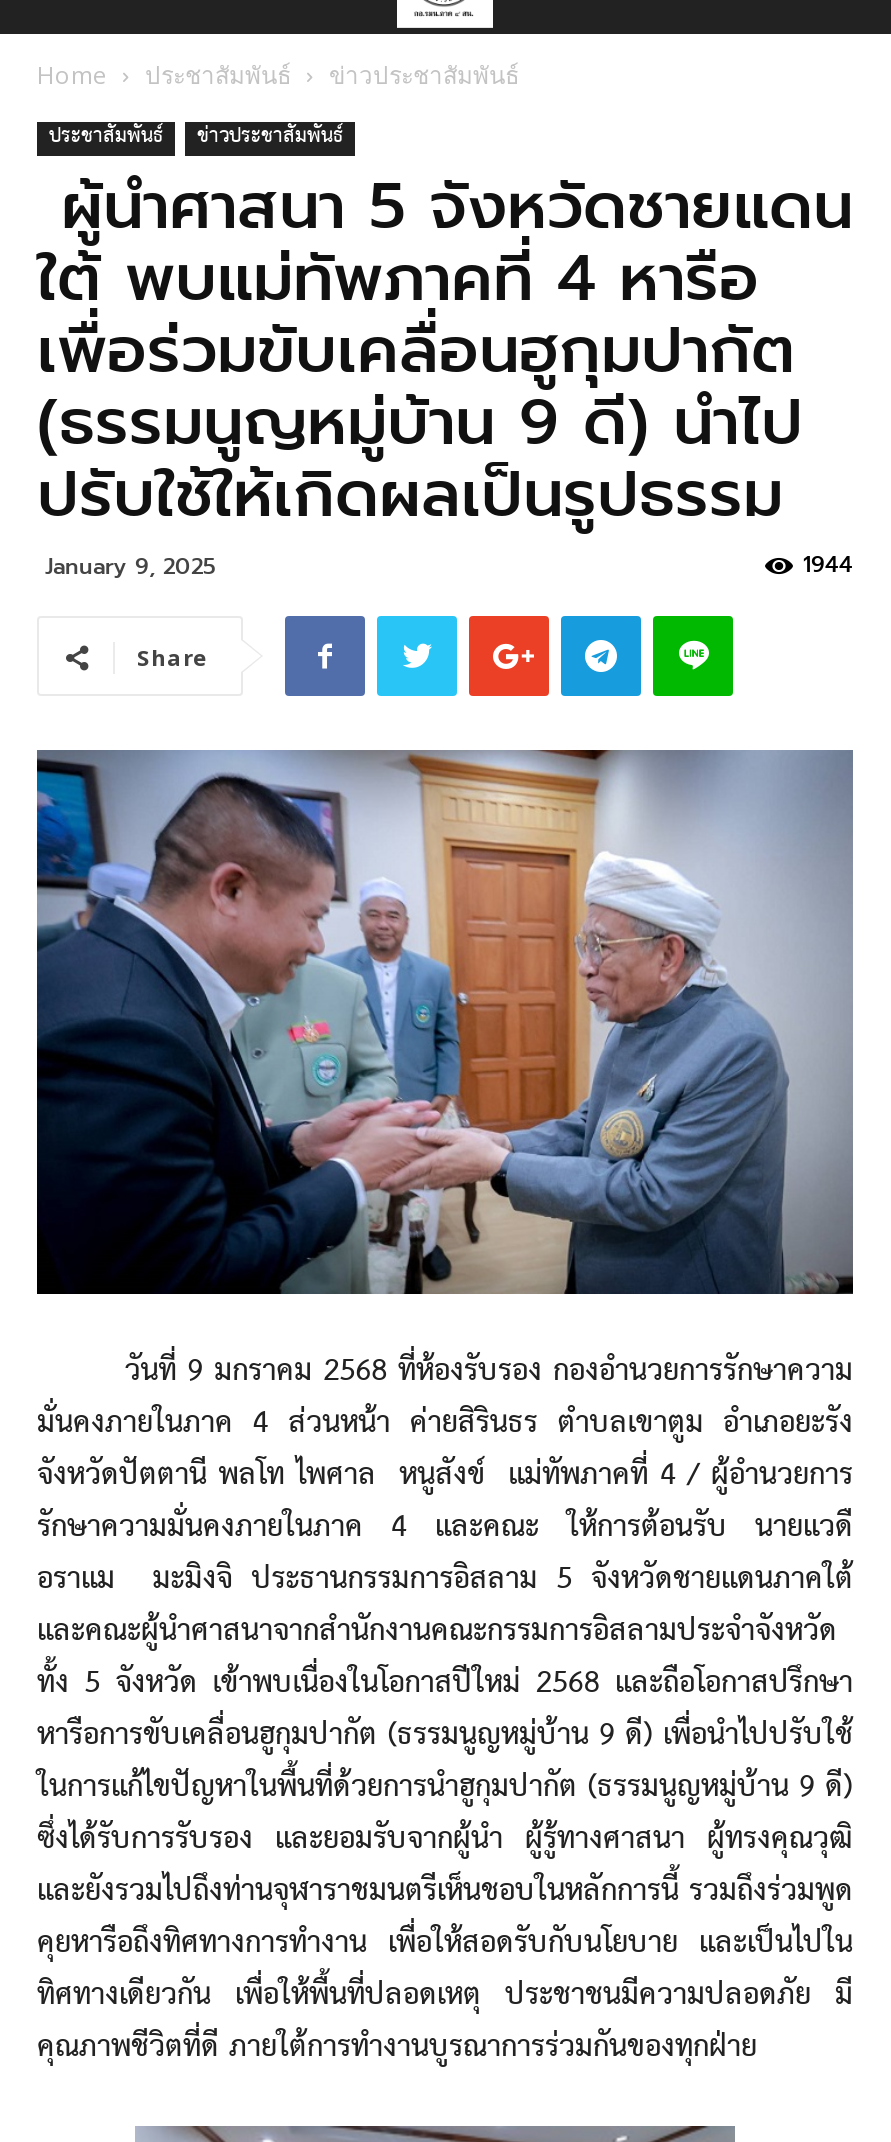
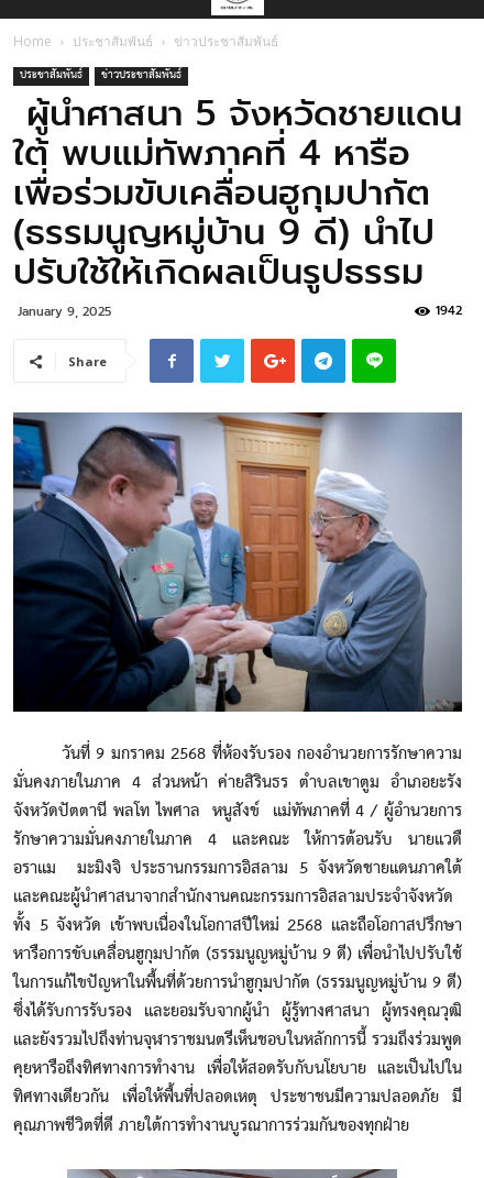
[803,548,853,580] 1944 -> [436,301,462,319] 1942

